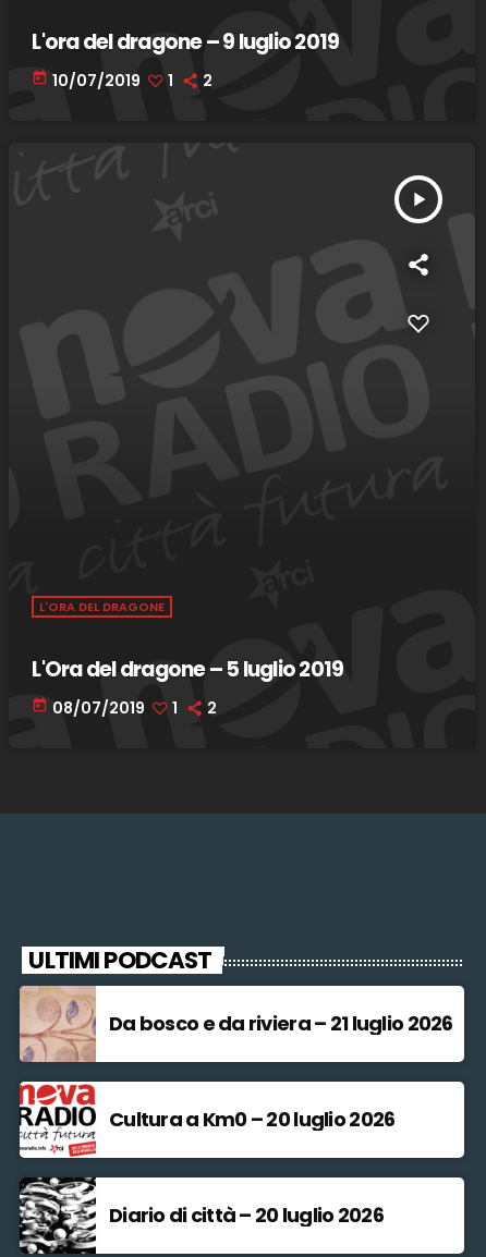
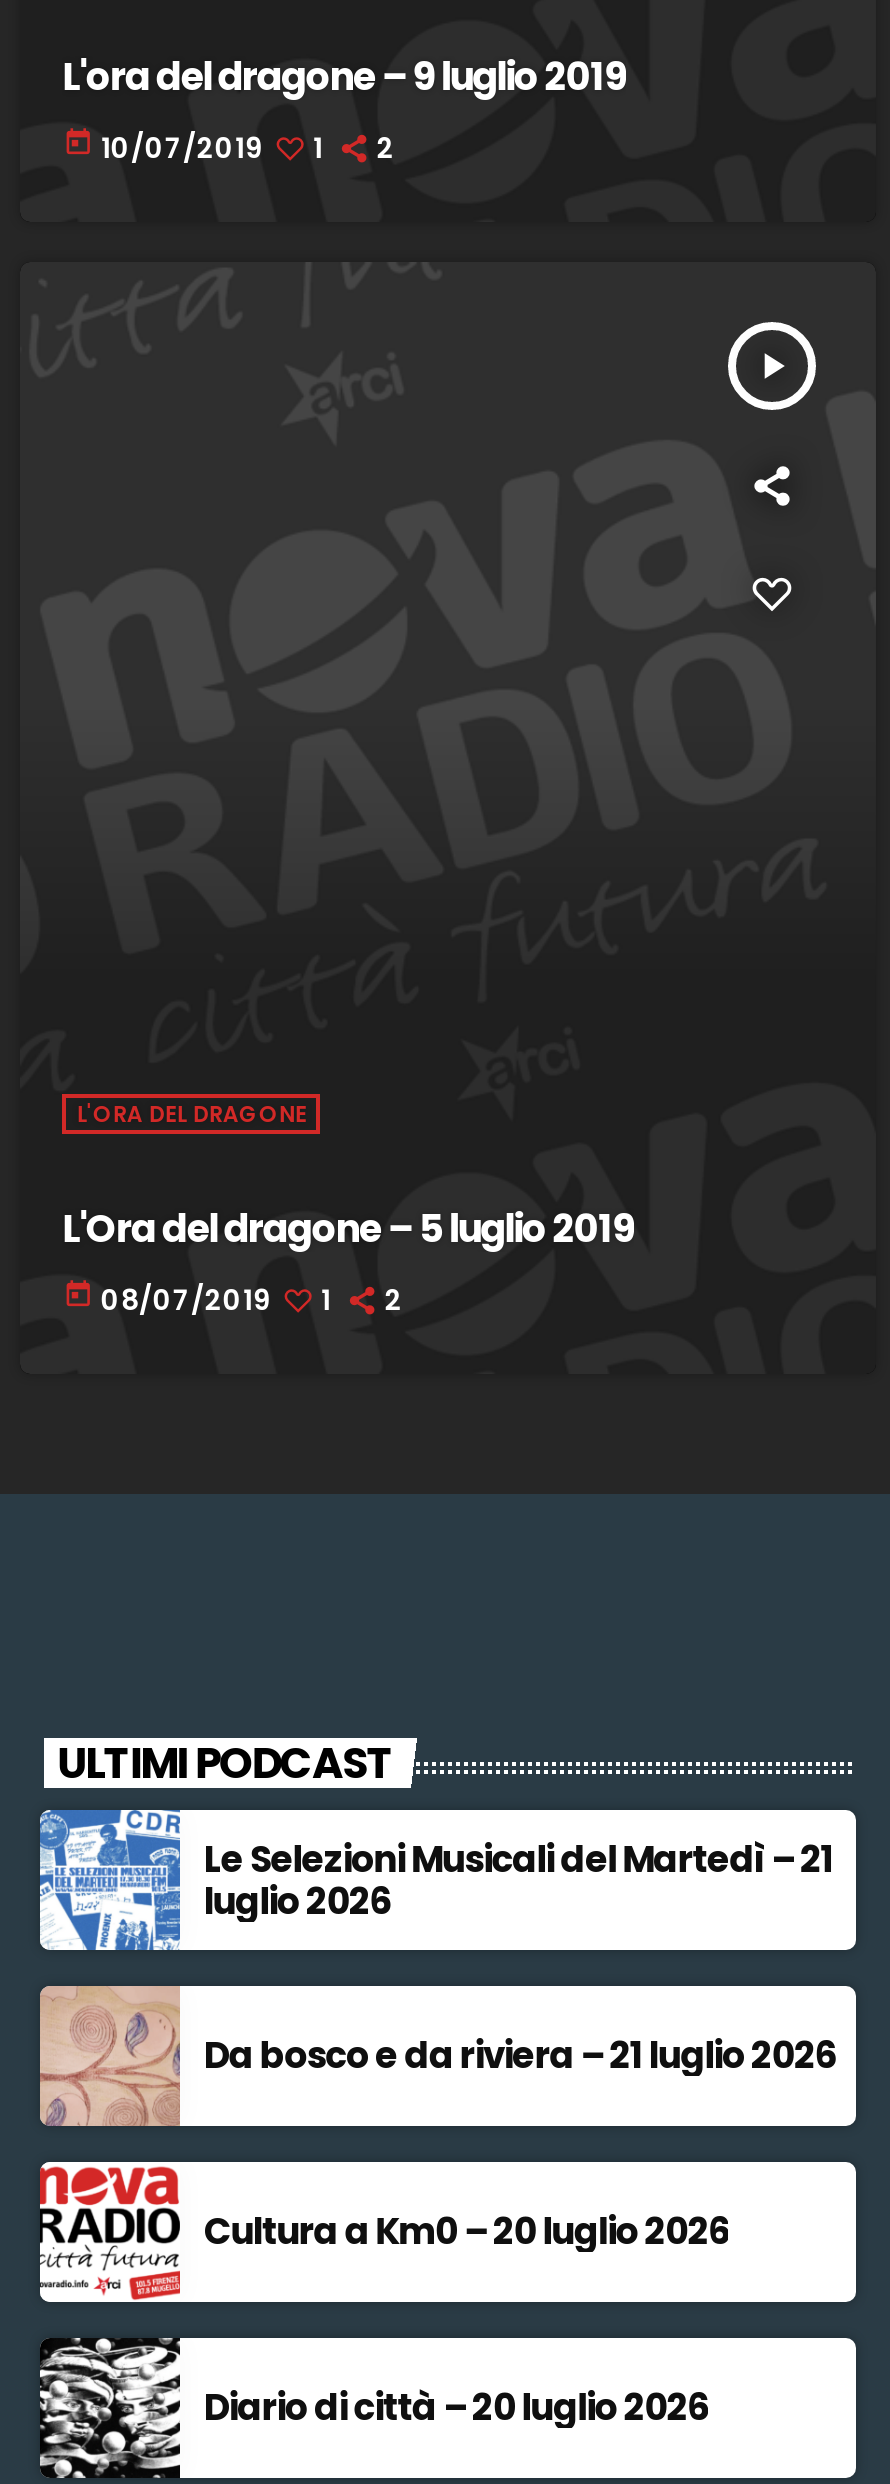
none -> [38,1808,833,1952] [image] | Le Selezioni Musicali del Martedì – 21 | luglio 2026

